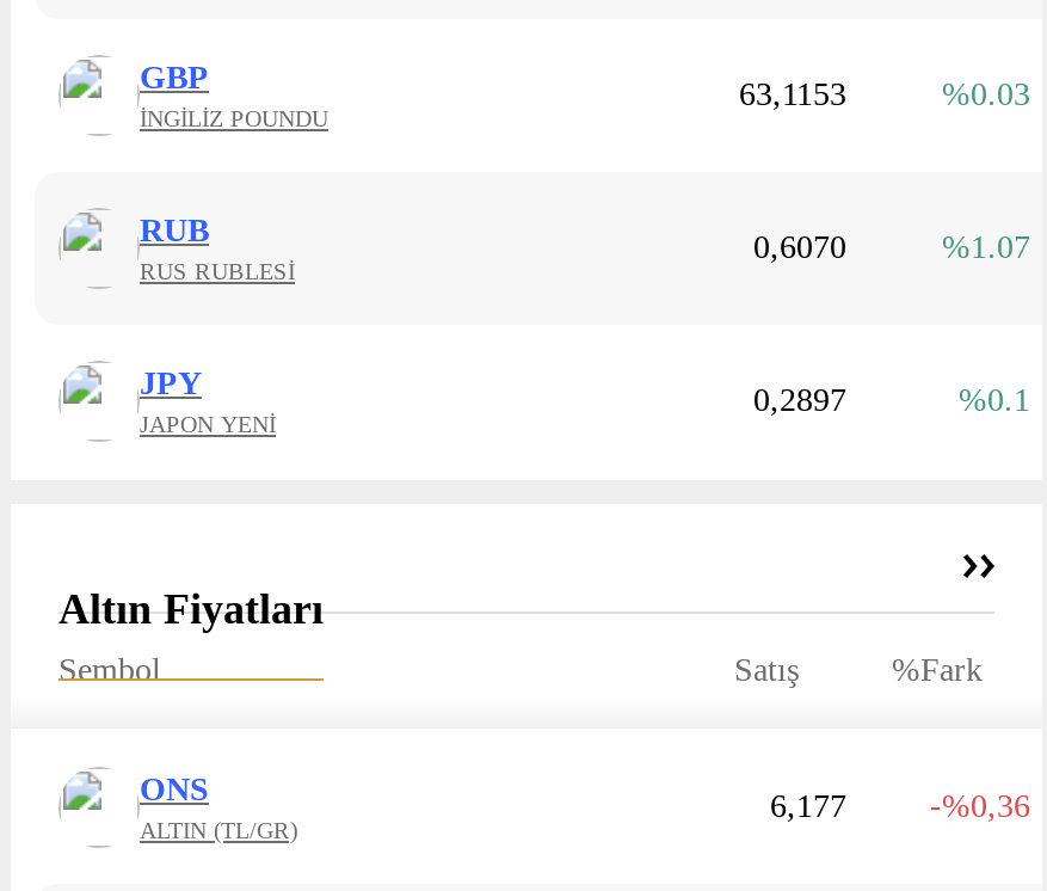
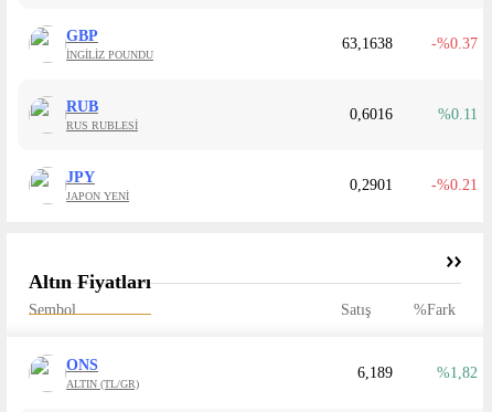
[739,76,846,112] 63,1153 -> [342,35,393,52] 63,1638
[971,76,1030,112] 0.03 -> [450,35,478,52] 0.37
[753,229,846,265] 0,6070 -> [350,106,393,123] 0,6016
[971,229,1030,265] 1.07 -> [451,106,478,123] 0.11
[753,382,846,418] 0,2897 -> [350,177,393,193] 0,2901
[987,382,1030,418] 0.1 -> [450,177,478,193] 0.21
[770,788,846,824] 6,177 -> [357,365,393,381] 6,189
[971,788,1030,824] 0,36 -> [450,365,478,381] 1,82

